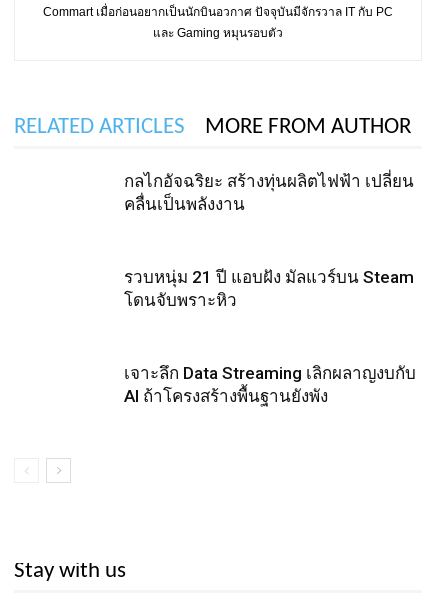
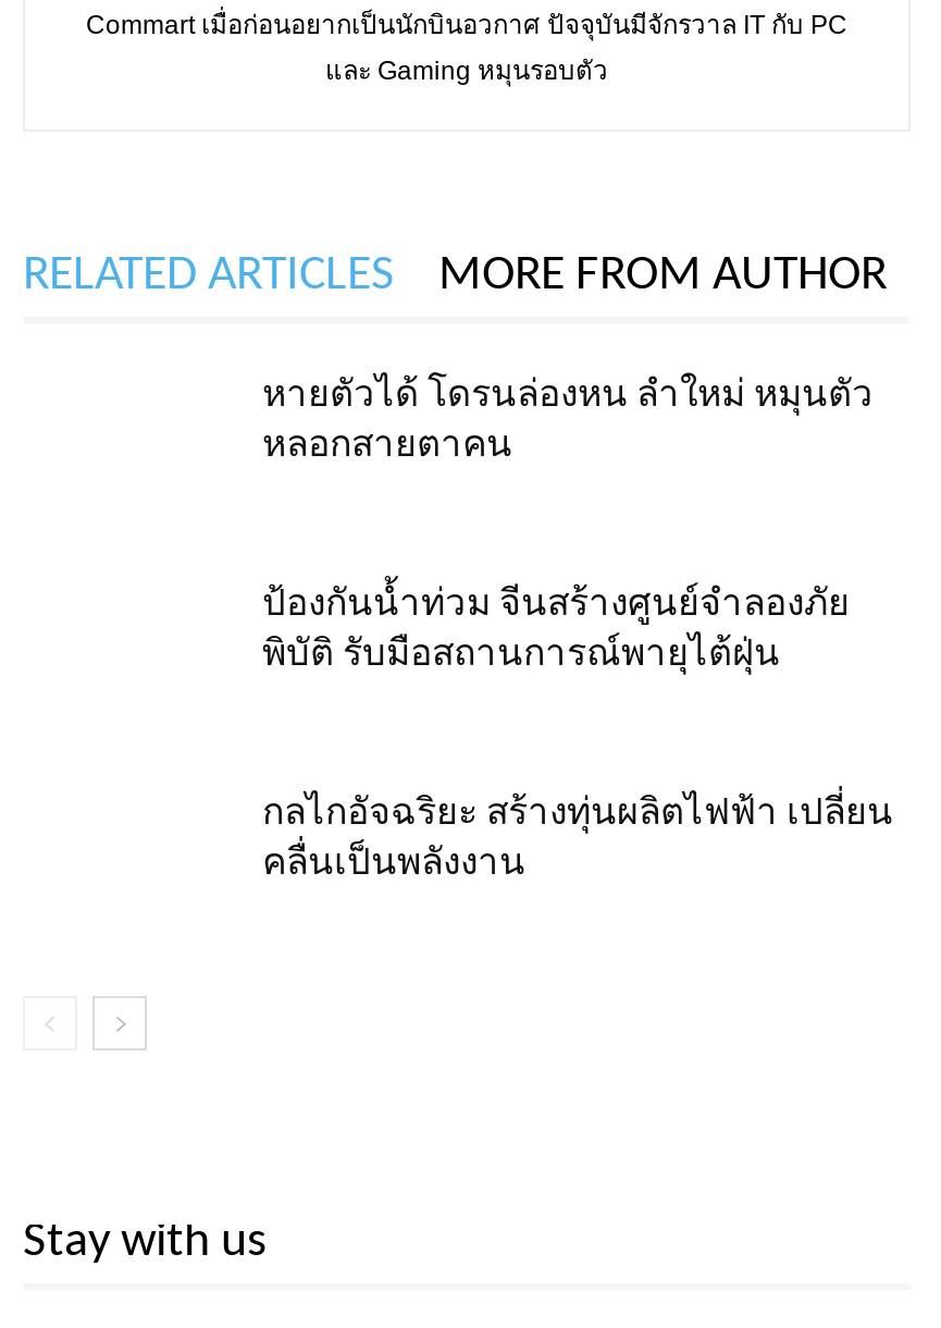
none -> [262,371,874,464] หายตัวได้ โดรนล่องหน ลำใหม่ หมุนตัว | หลอกสายตาคน
none -> [262,580,850,673] ป้องกันน้ำท่วม จีนสร้างศูนย์จำลองภัย | พิบัติ รับมือสถานการณ์พายุไต้ฝุ่น
moved [124,171,414,214] -> [262,789,893,882]: กลไกอัจฉริยะ สร้างทุ่นผลิตไฟฟ้า เปลี่ยน | คลื่นเป็นพลังงาน
[124,267,414,310] รวบหนุ่ม 21 ปี แอบฝัง มัลแวร์บน Steam | โดนจับพราะหิว -> none
[124,363,416,406] เจาะลึก Data Streaming เลิกผลาญงบกับ | AI ถ้าโครงสร้างพื้นฐานยังพัง -> none

